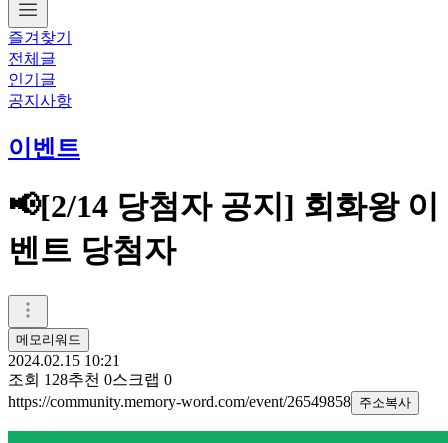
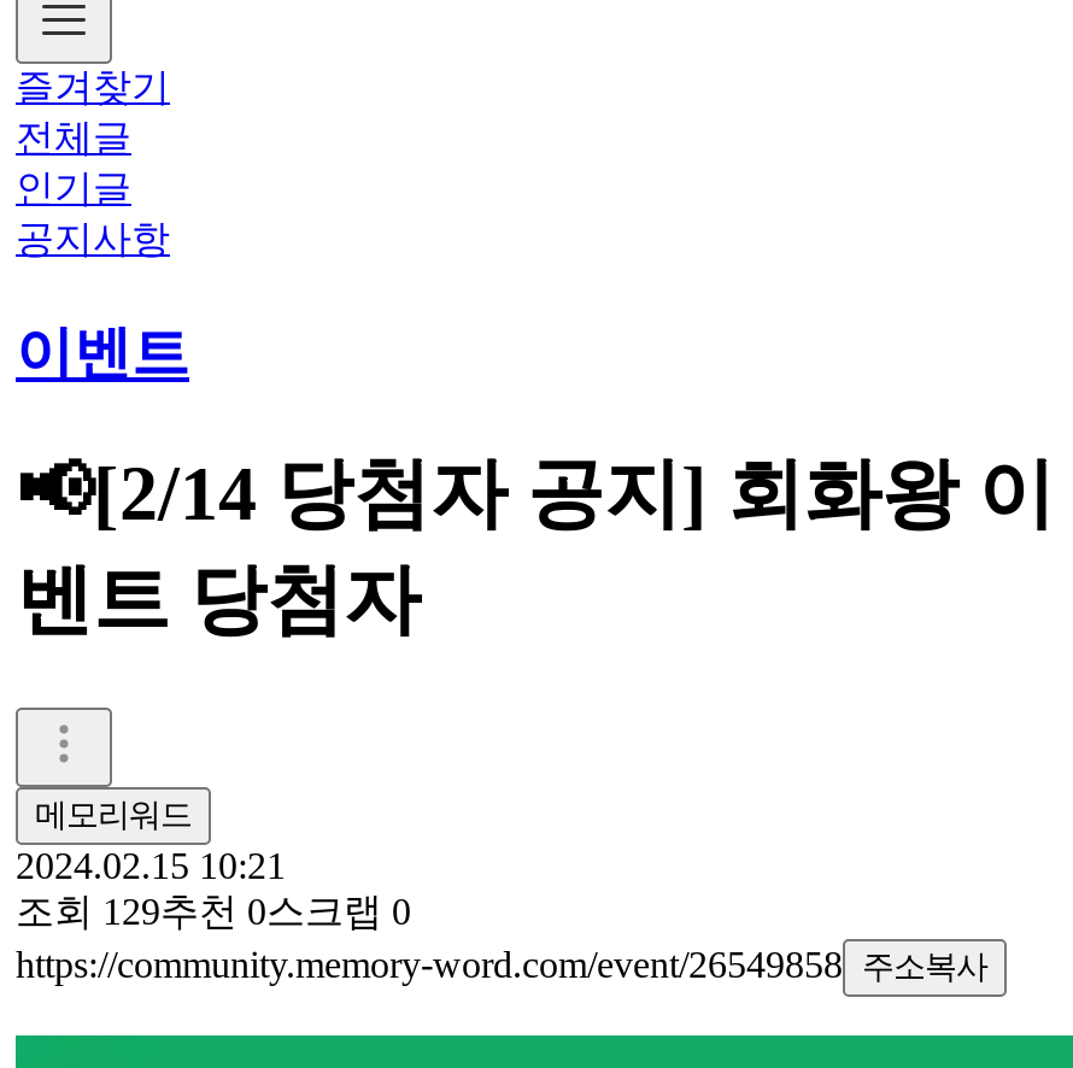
[8,371,172,388] 조회 128추천 0스크랩 0 -> [16,890,411,931] 조회 129추천 0스크랩 0

